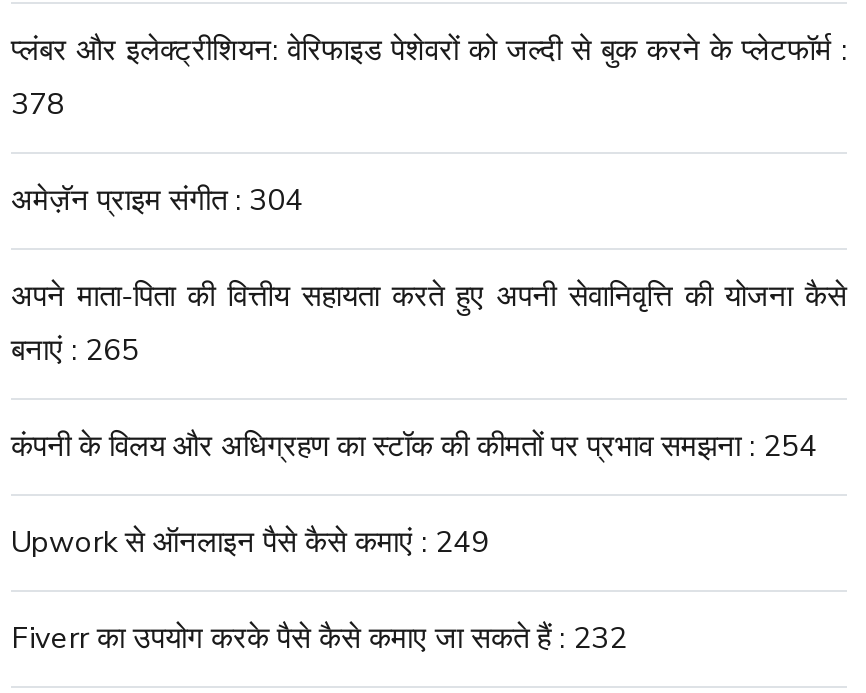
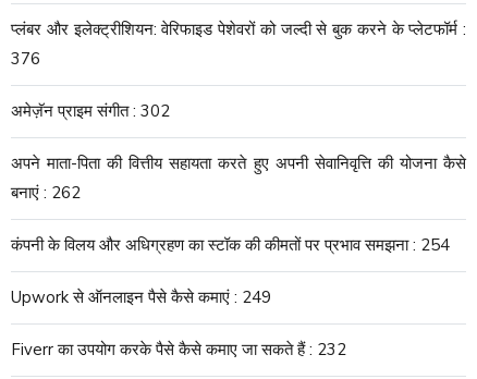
[11,84,65,124] 378 -> [11,48,40,70] 376
[11,180,303,220] अमेज़ॅन प्राइम संगीत : 304 -> [11,100,170,122] अमेज़ॅन प्राइम संगीत : 302
[11,330,139,370] बनाएं : 265 -> [11,182,81,204] बनाएं : 262

